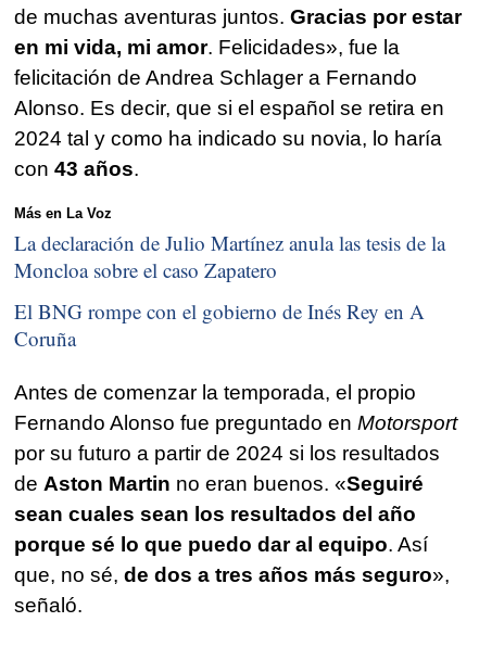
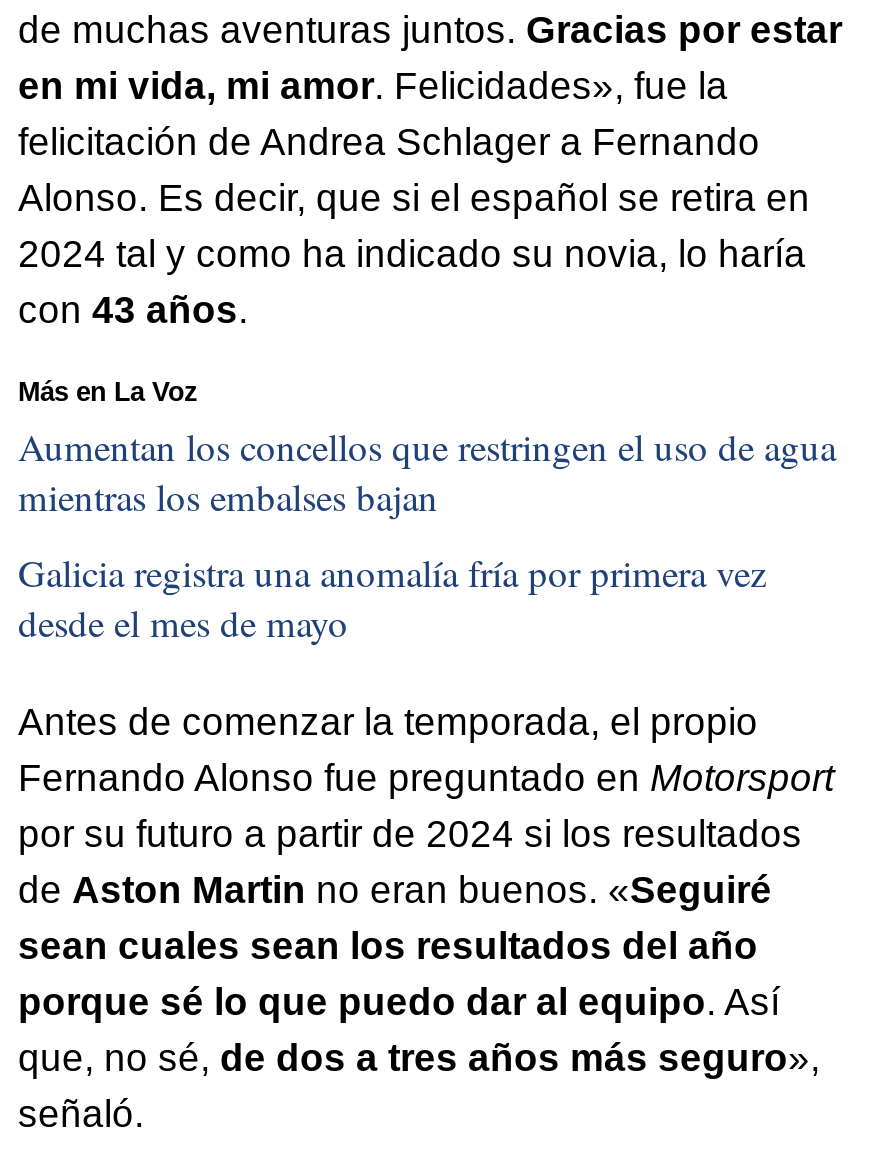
[14,229,445,284] La declaración de Julio Martínez anula las tesis de la | Moncloa sobre el caso Zapatero -> [18,421,836,521] Aumentan los concellos que restringen el uso de agua | mientras los embalses bajan
[14,297,425,351] El BNG rompe con el gobierno de Inés Rey en A | Coruña -> [18,546,766,646] Galicia registra una anomalía fría por primera vez | desde el mes de mayo

